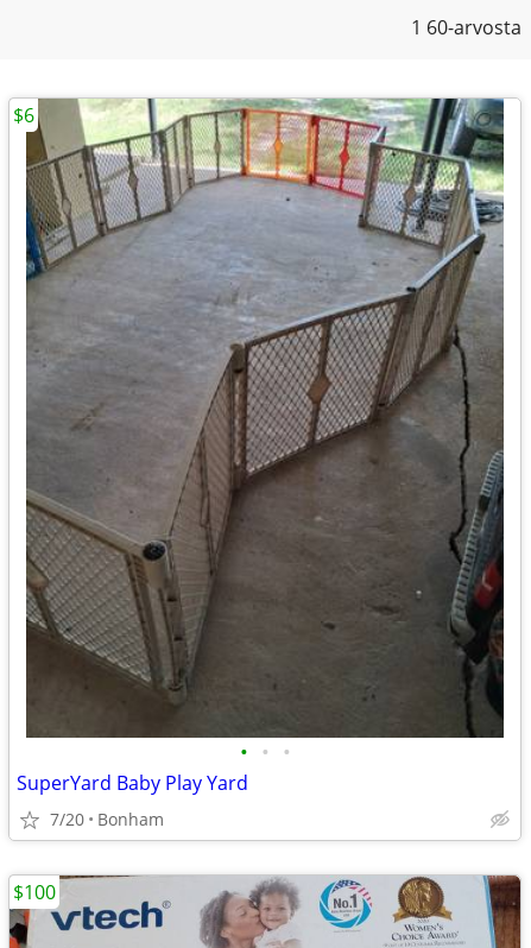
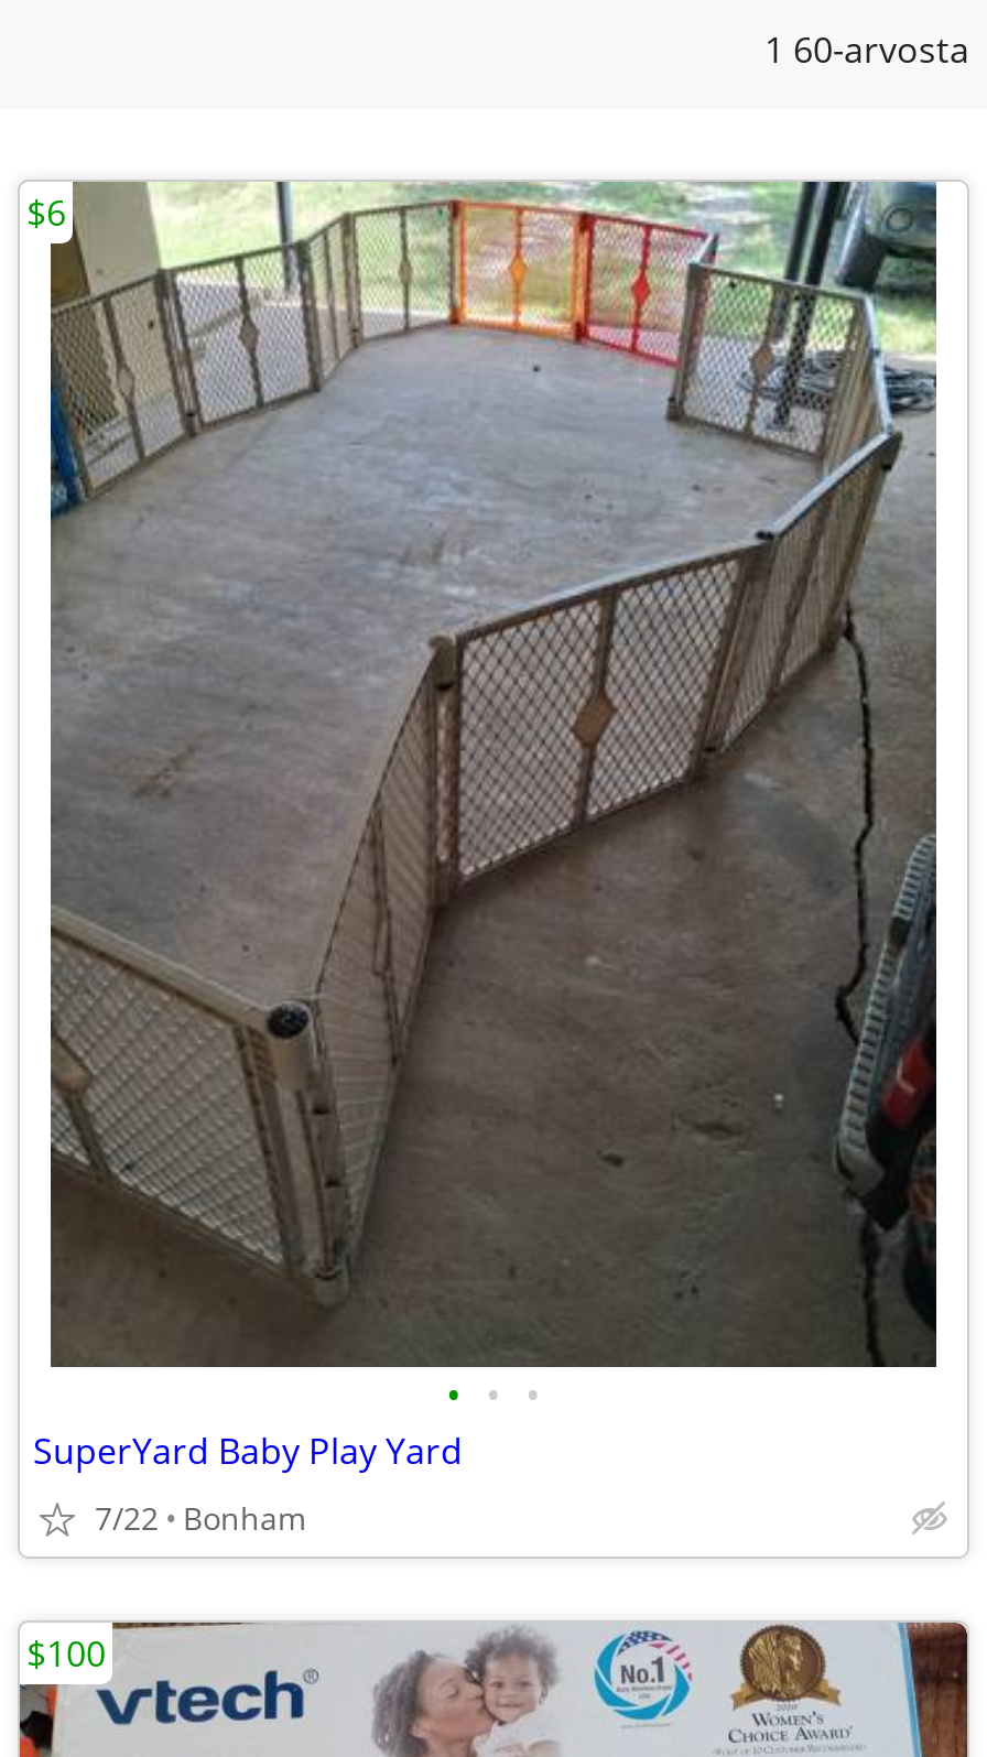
[50,808,164,830] 7/20 Bonham -> [95,1497,306,1539] 7/22 Bonham

